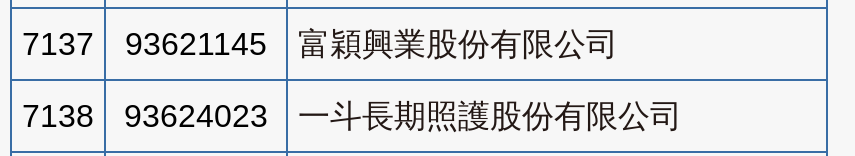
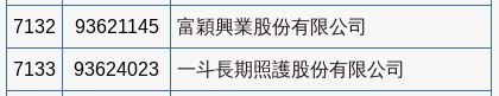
[22,27,618,61] 7137 93621145 富穎興業股份有限公司 -> [13,16,367,37] 7132 93621145 富穎興業股份有限公司
[22,99,682,133] 7138 93624023 一斗長期照護股份有限公司 -> [13,59,405,79] 7133 93624023 一斗長期照護股份有限公司

